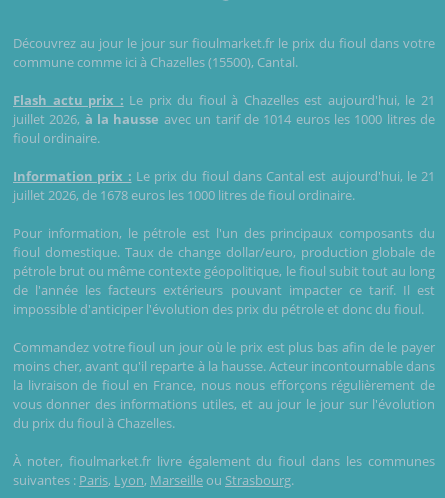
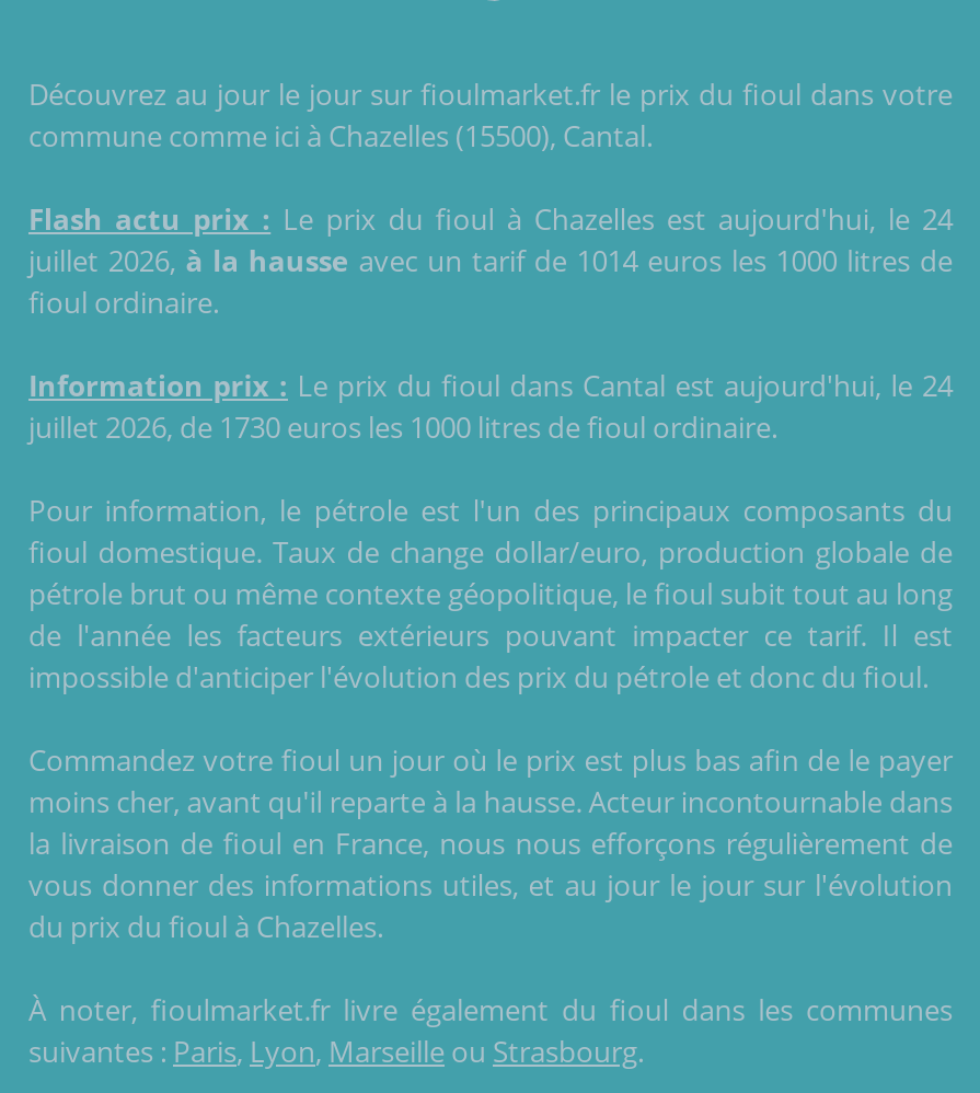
[13,91,435,109] Flash actu prix : Le prix du fioul à Chazelles est aujourd'hui, le 21 -> [28,199,953,238] Flash actu prix : Le prix du fioul à Chazelles est aujourd'hui, le 24
[13,167,435,185] Information prix : Le prix du fioul dans Cantal est aujourd'hui, le 21 -> [28,365,953,405] Information prix : Le prix du fioul dans Cantal est aujourd'hui, le 24
[13,186,355,204] juillet 2026, de 1678 euros les 1000 litres de fioul ordinaire. -> [28,407,777,446] juillet 2026, de 1730 euros les 1000 litres de fioul ordinaire.

